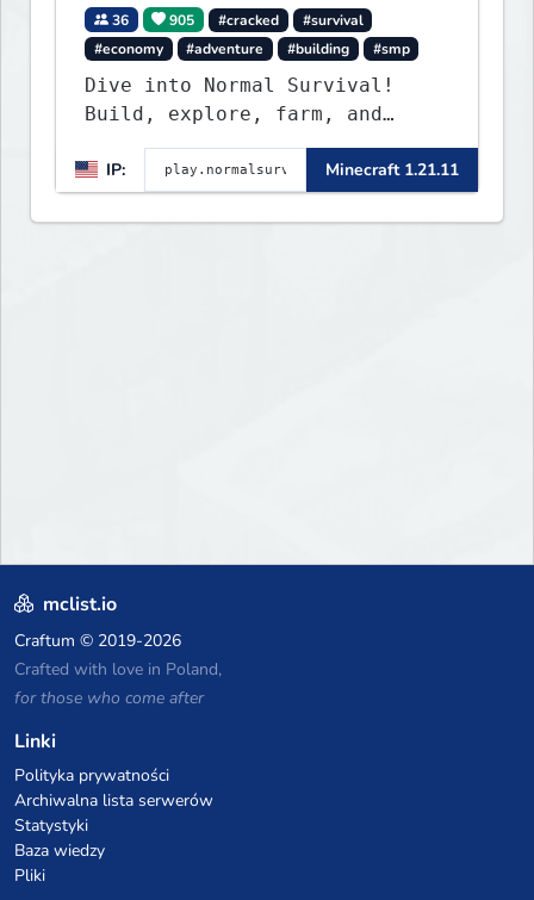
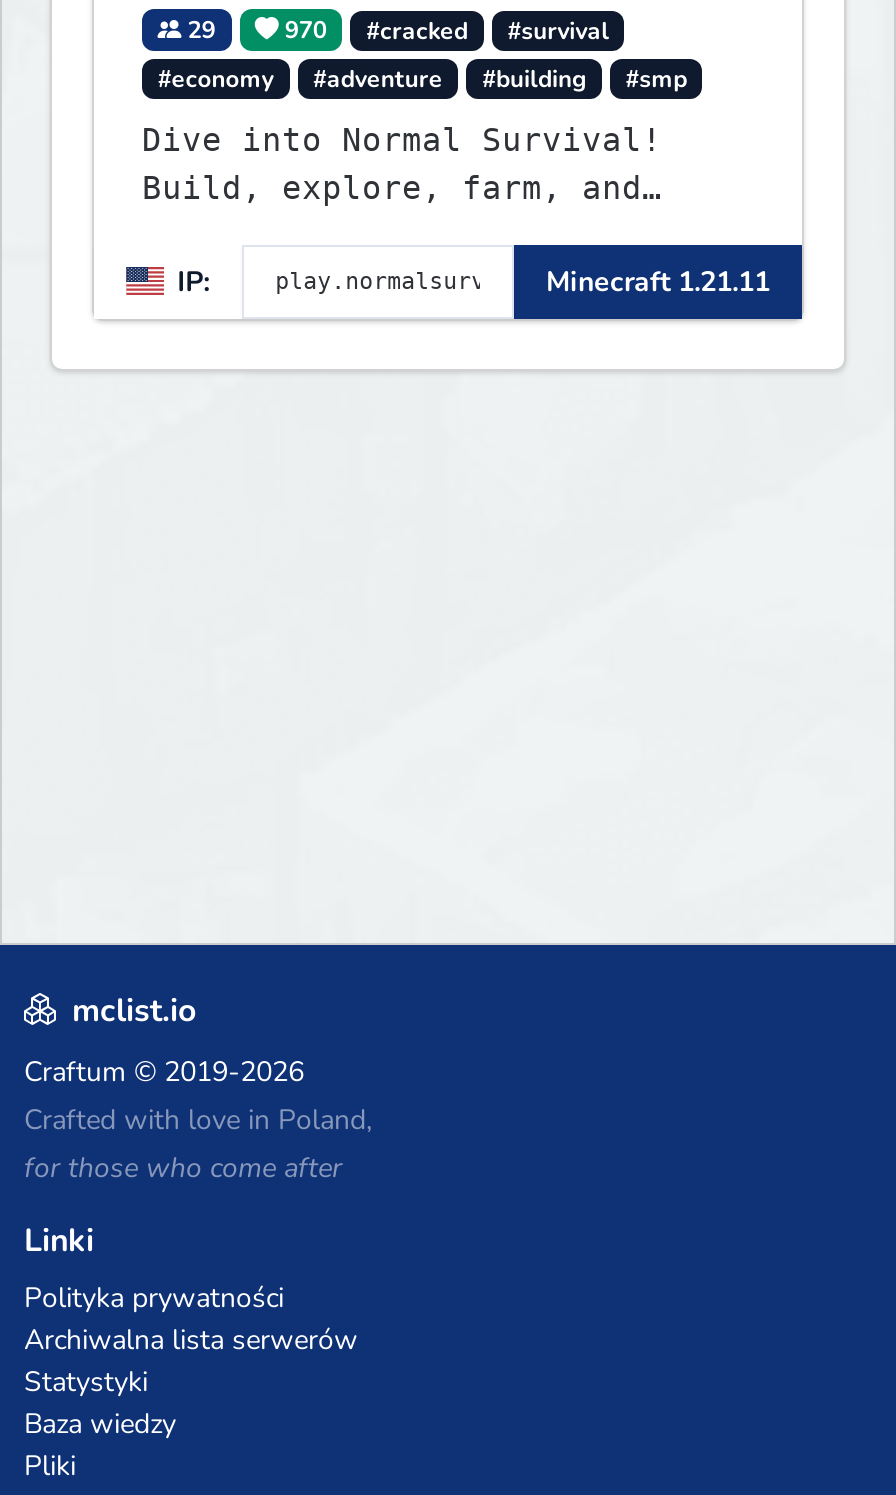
[108,11,128,30] 36 -> [182,15,216,47] 29
[166,11,195,30] 905 -> [279,15,327,47] 970

